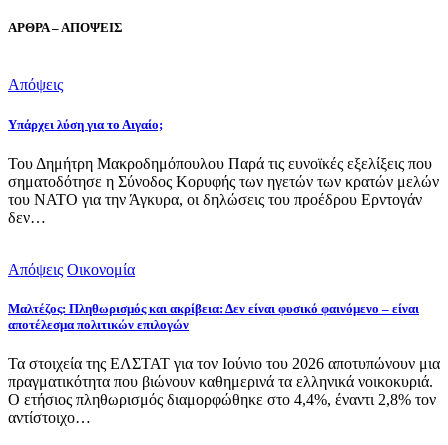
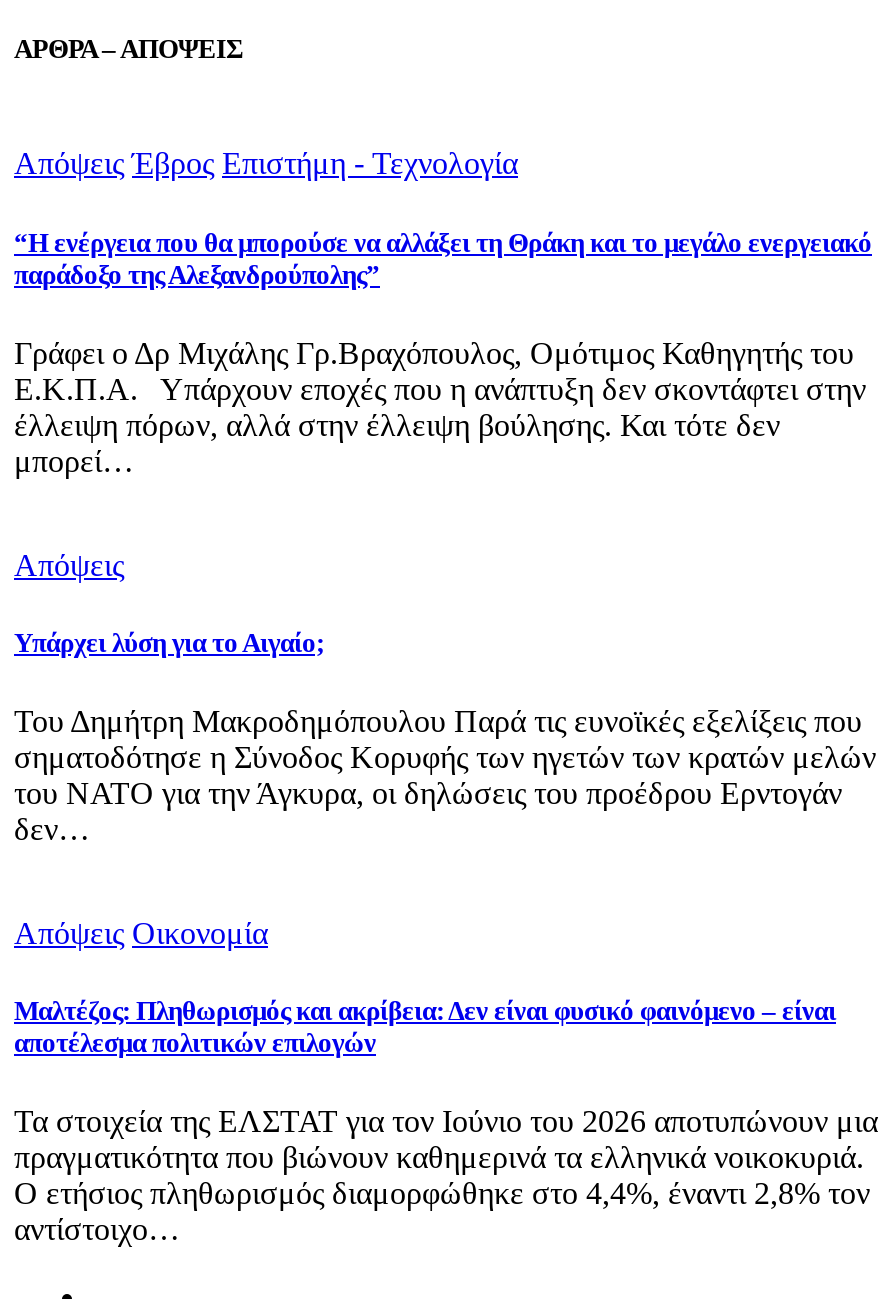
none -> [14,147,872,477] Απόψεις Έβρος Επιστήμη - Τεχνολογία | “Η ενέργεια που θα μπορούσε να αλλάξει τη Θράκη και το μεγάλο ενεργειακό | παράδοξο της Αλεξανδρούπολης” | Γράφει ο Δρ Μιχάλης Γρ.Βραχόπουλος, Ομότιμος Καθηγητής του | Ε.Κ.Π.Α. Υπάρχουν εποχές που η ανάπτυξη δεν σκοντάφτει στην | έλλειψη πόρων, αλλά στην έλλειψη βούλησης. Και τότε δεν | μπορεί…

